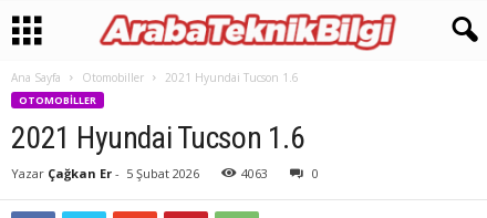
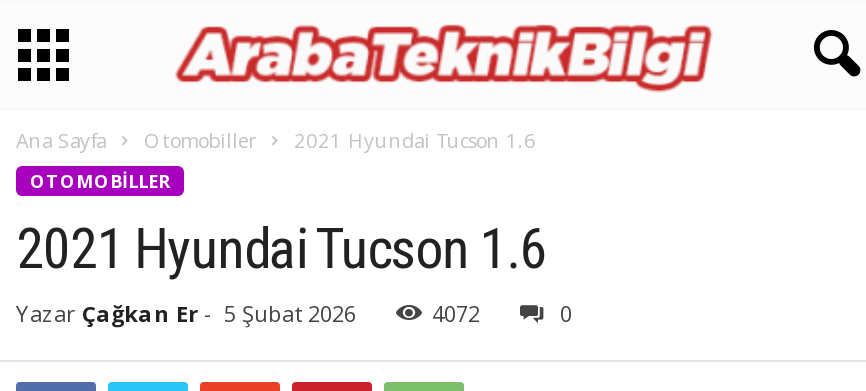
[241,165,268,181] 4063 -> [432,298,480,328] 4072

